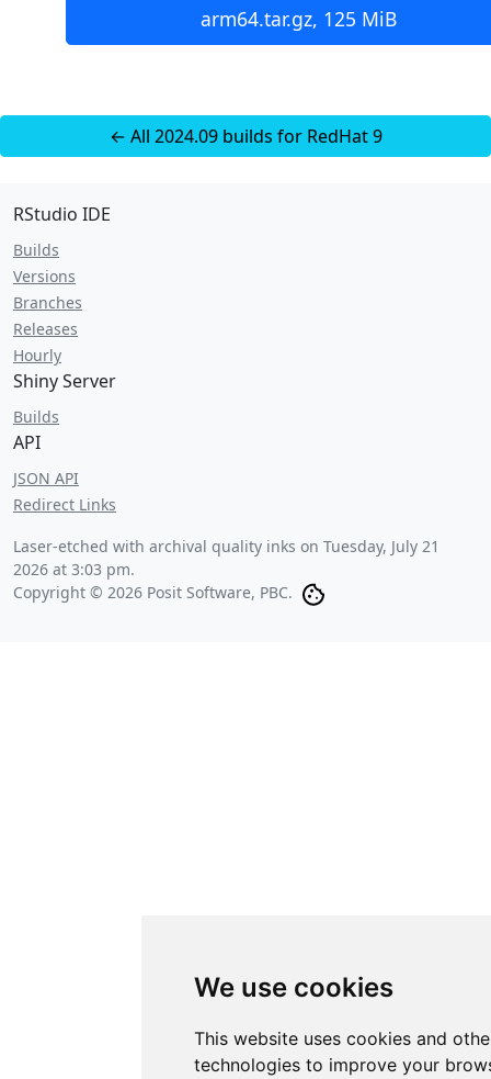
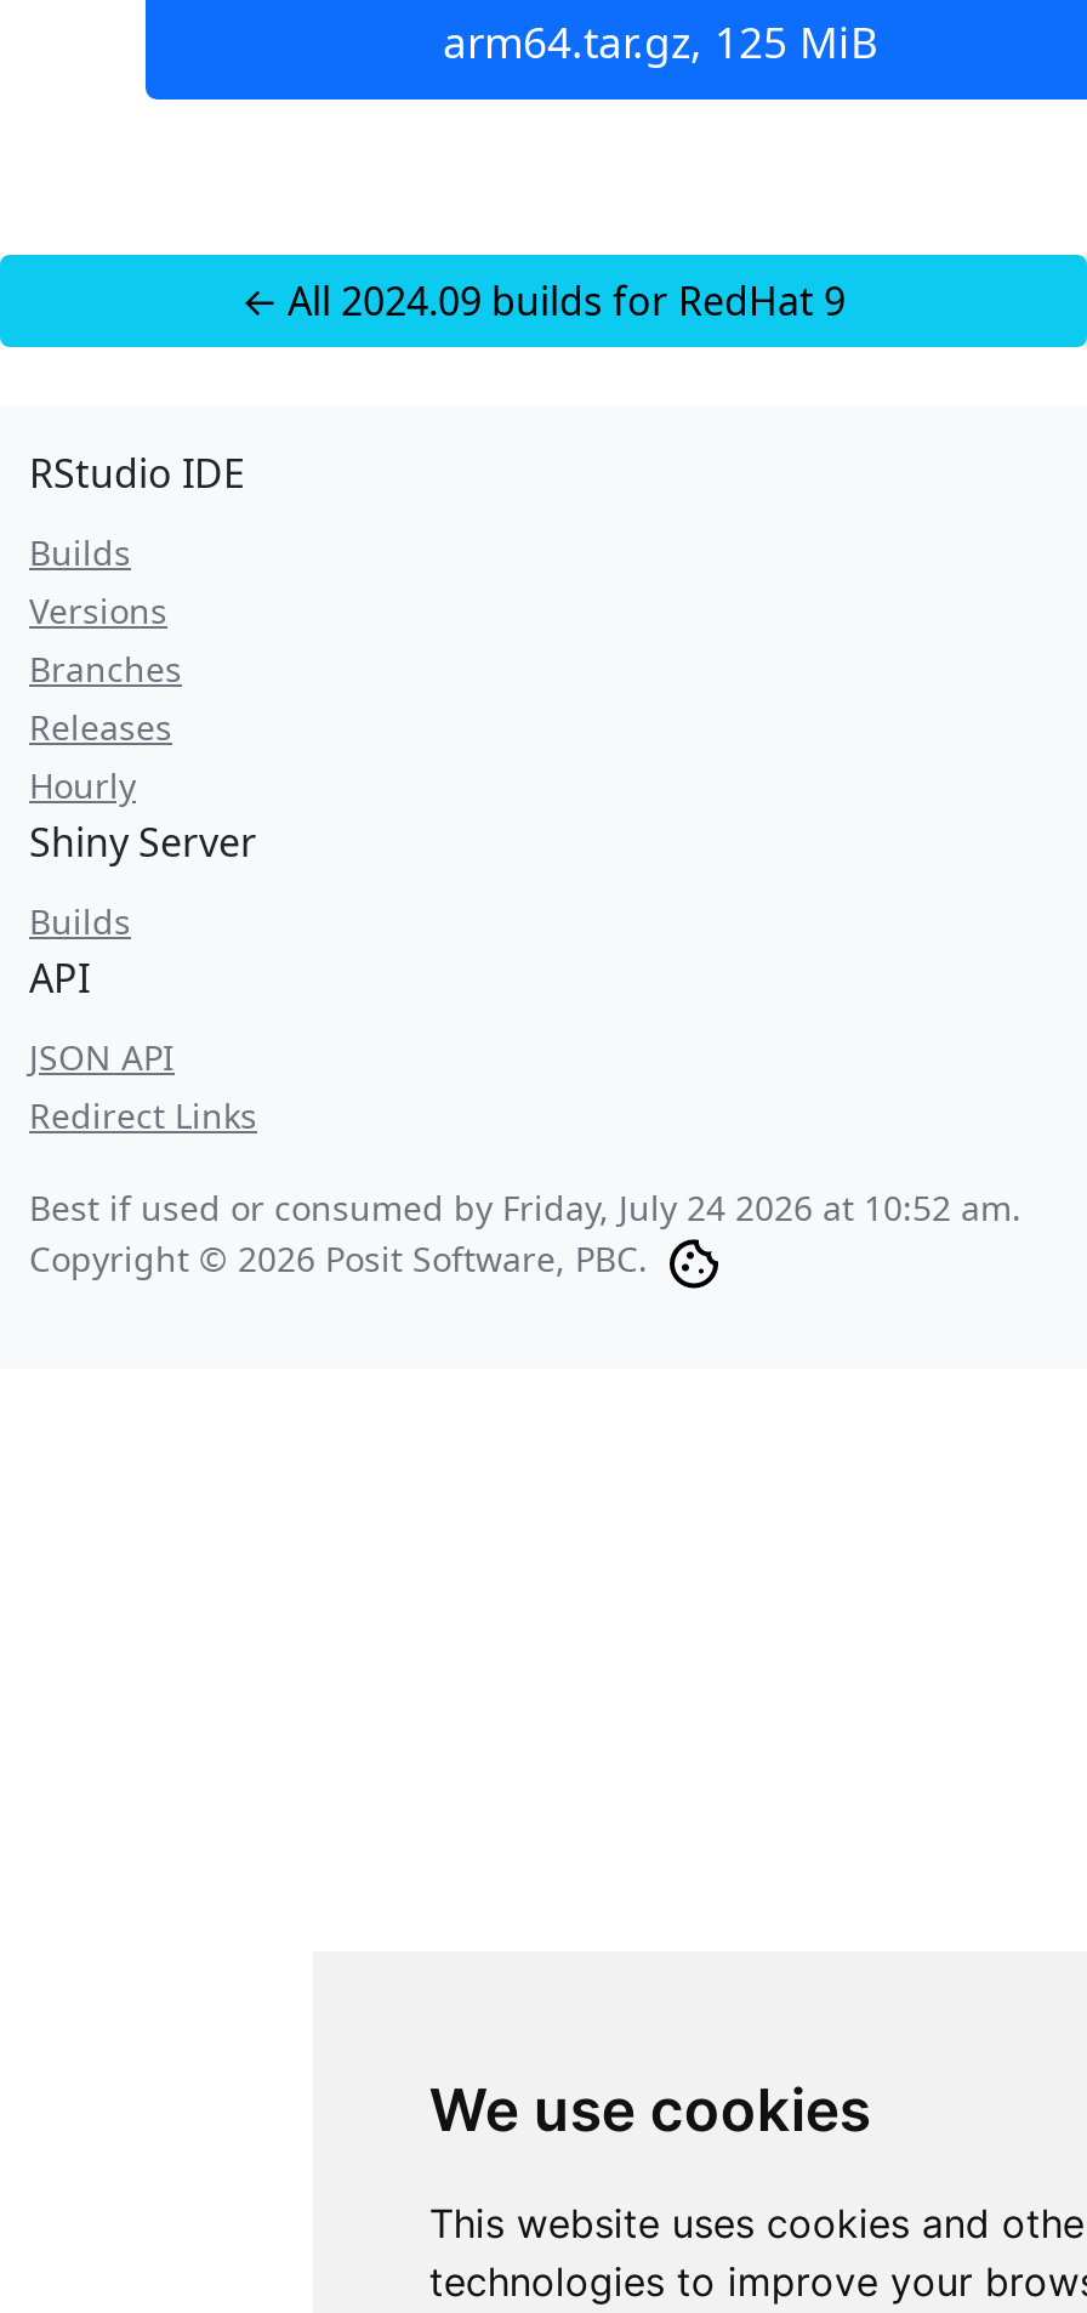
[13,536,439,580] Laser-etched with archival quality inks on Tuesday, July 21 | 2026 at 3:03 pm. -> [29,1184,1021,1231] Best if used or consumed by Friday, July 24 2026 at 10:52 am.

